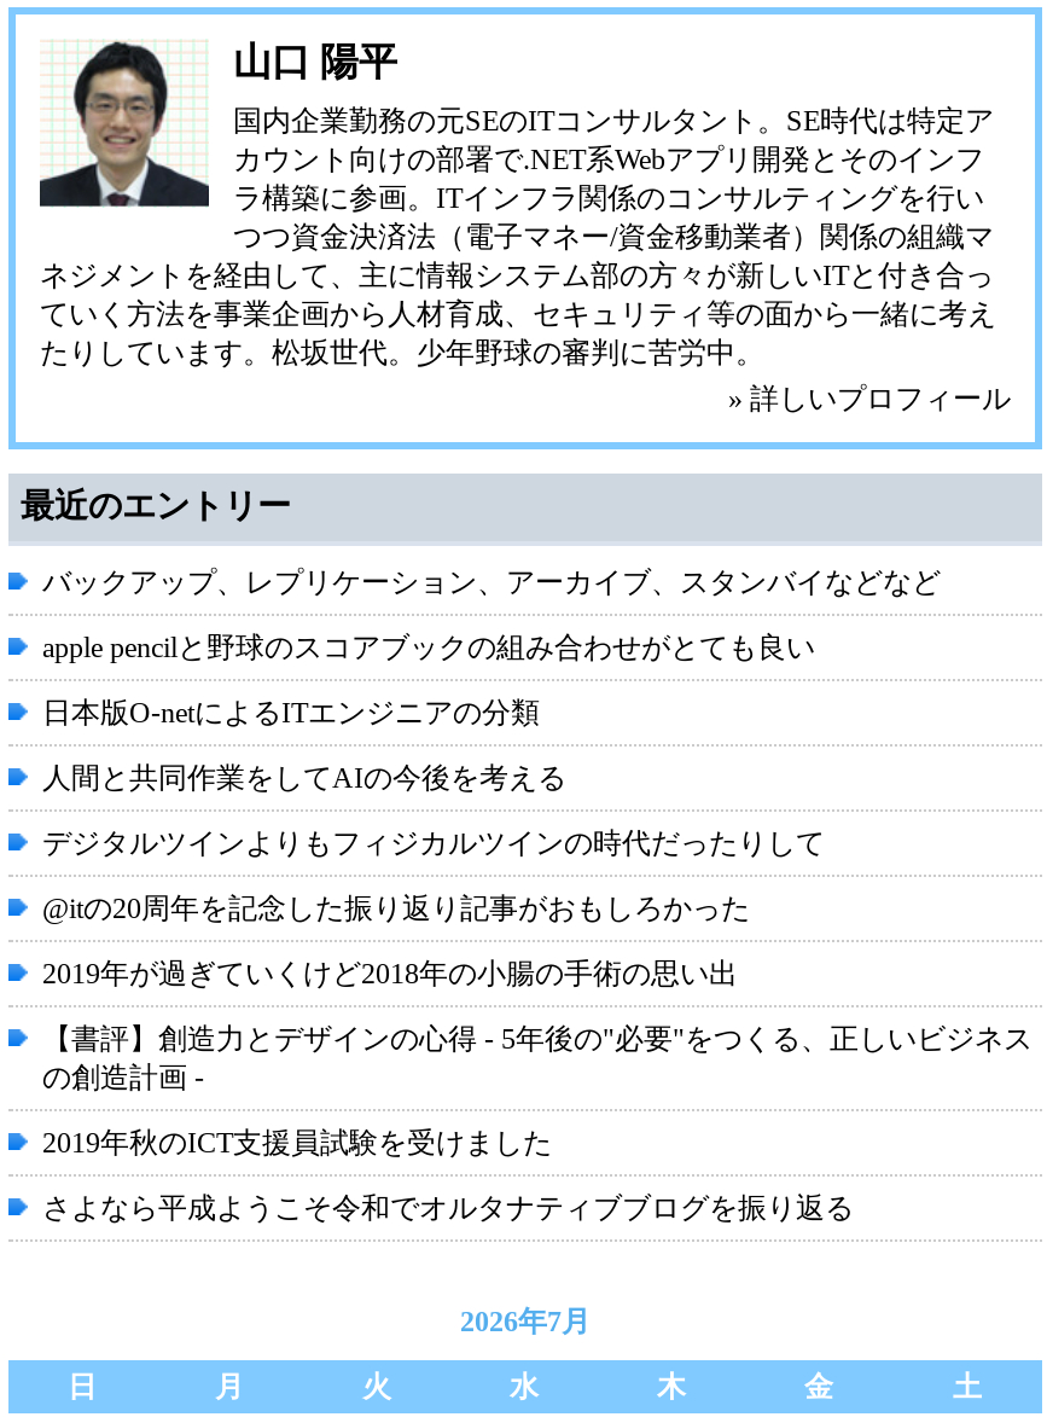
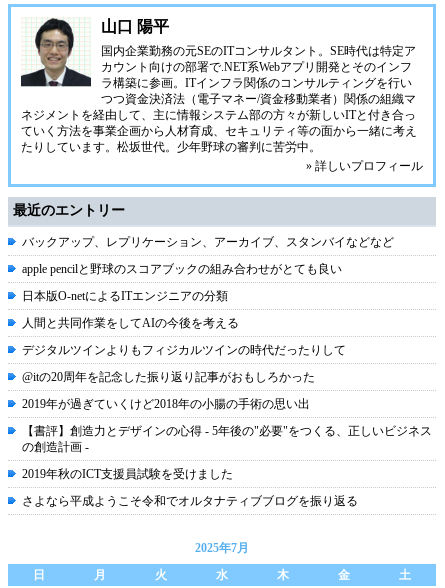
[460,1305,591,1338] 2026年7月 -> [195,541,249,555] 2025年7月

